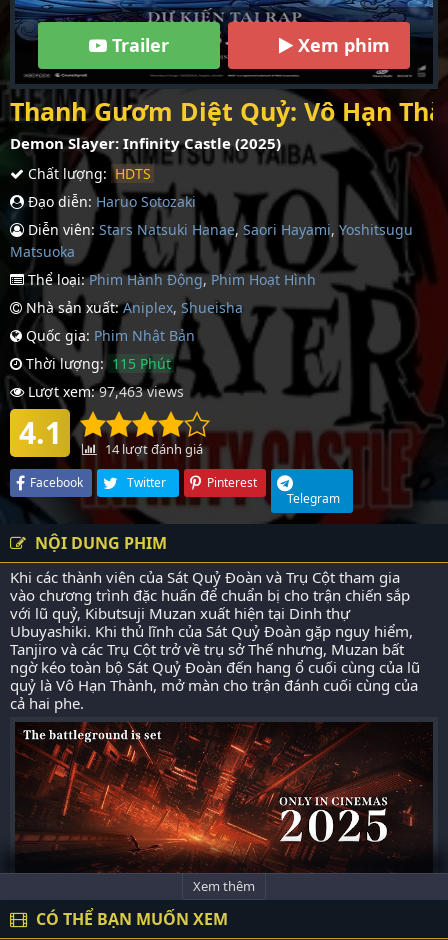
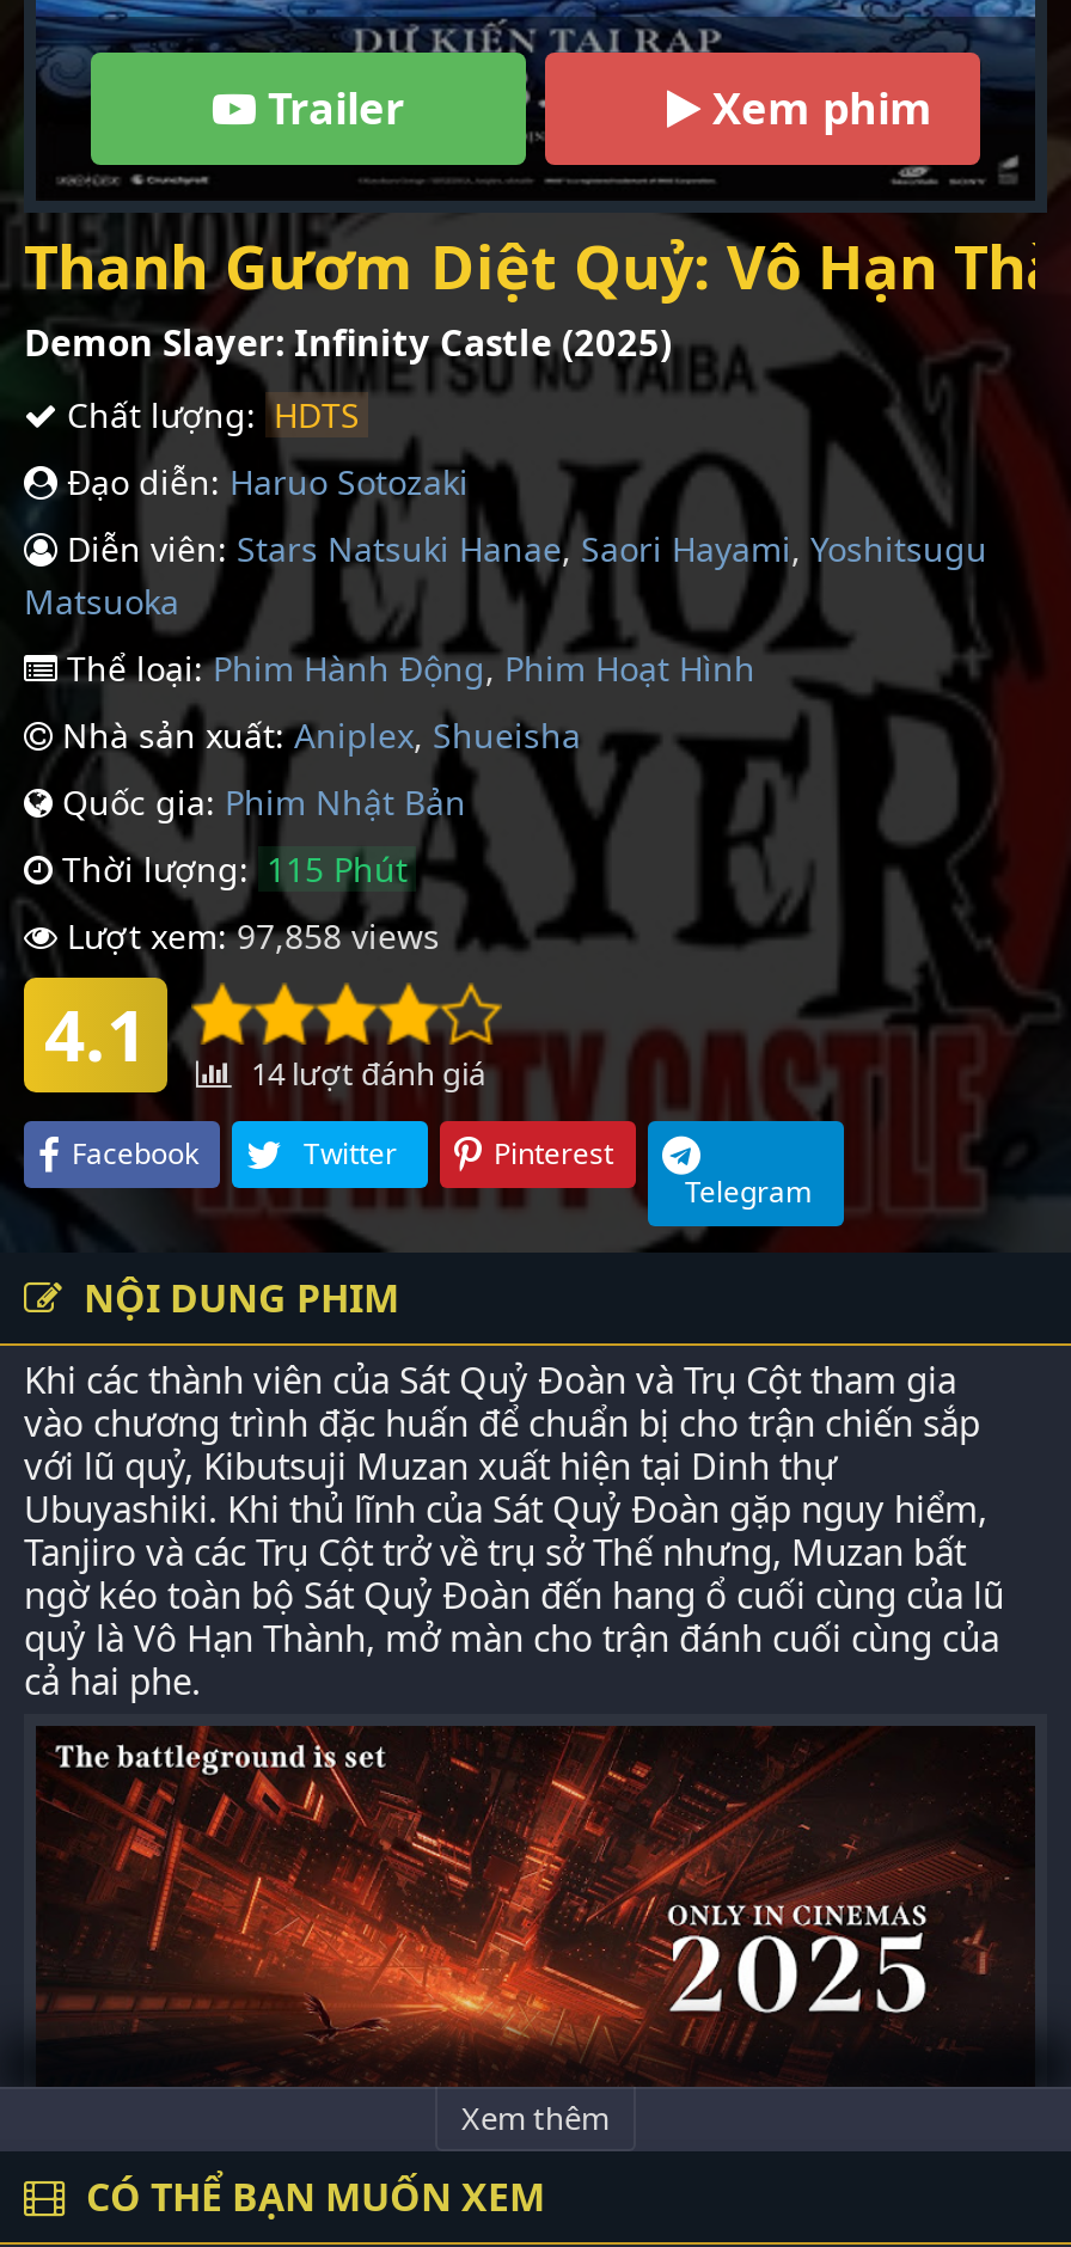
[24,382,184,401] Lượt xem: 97,463 views -> [57,913,440,959] Lượt xem: 97,858 views

